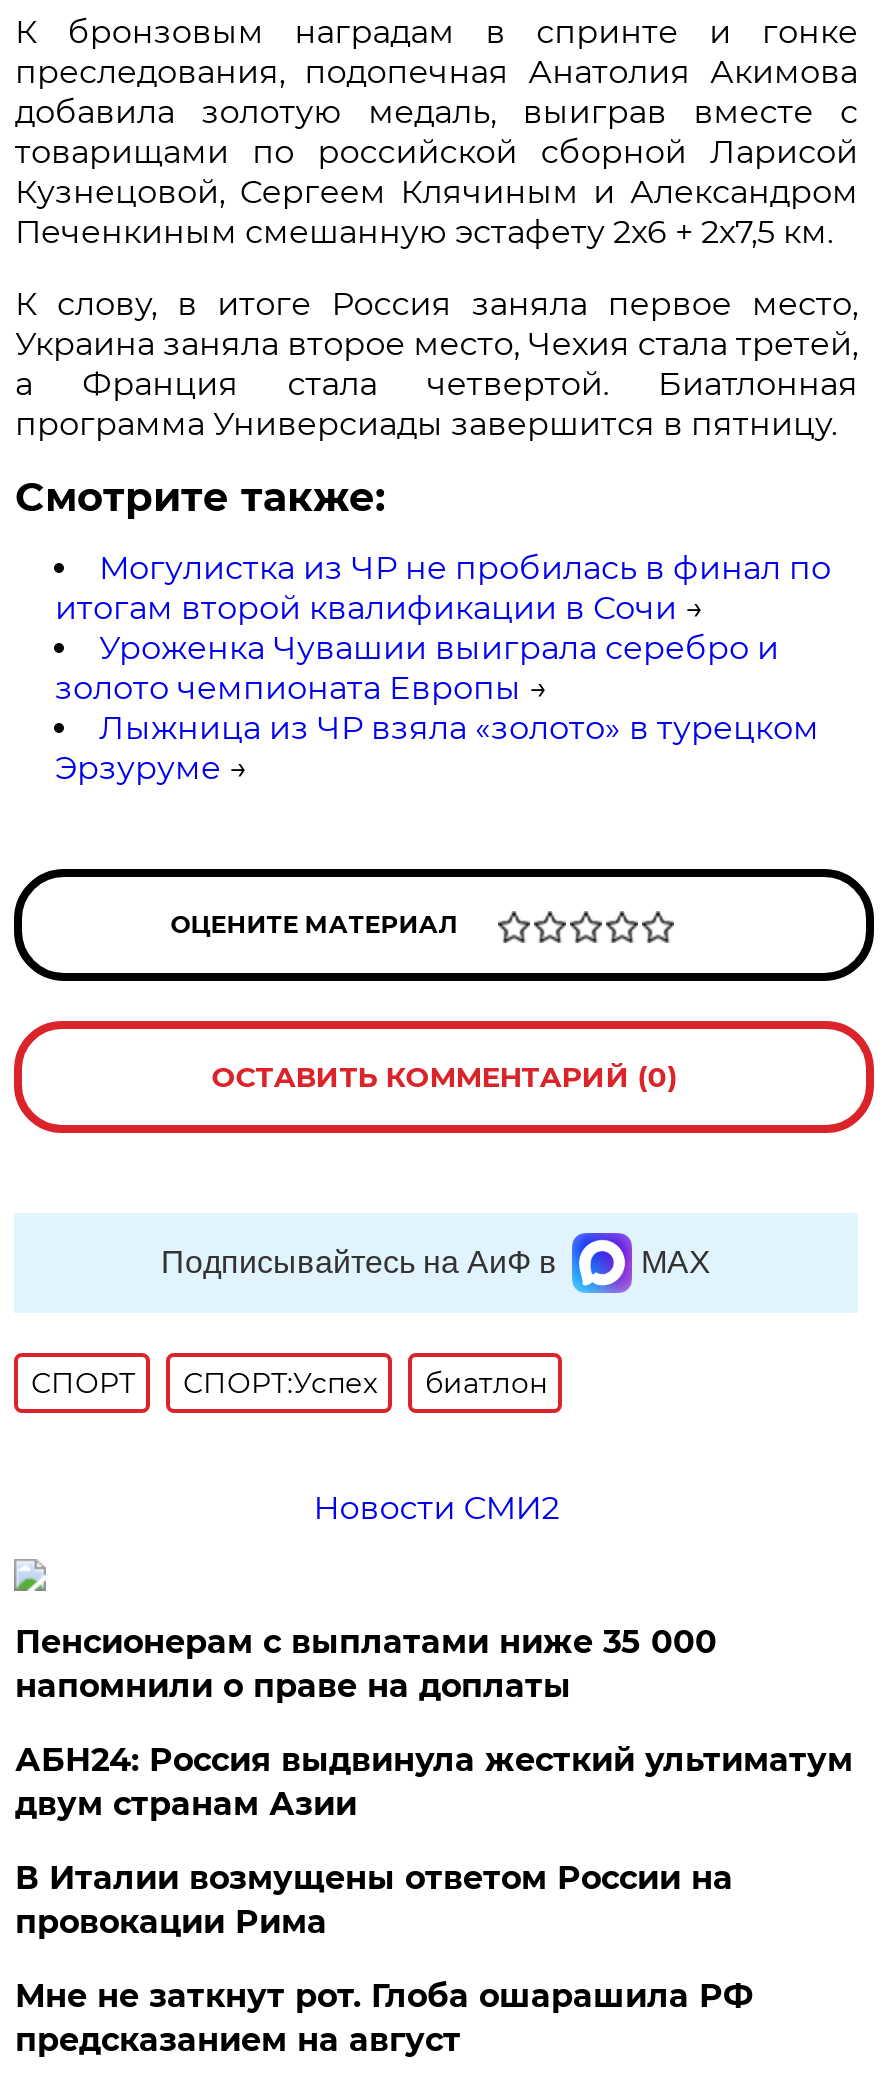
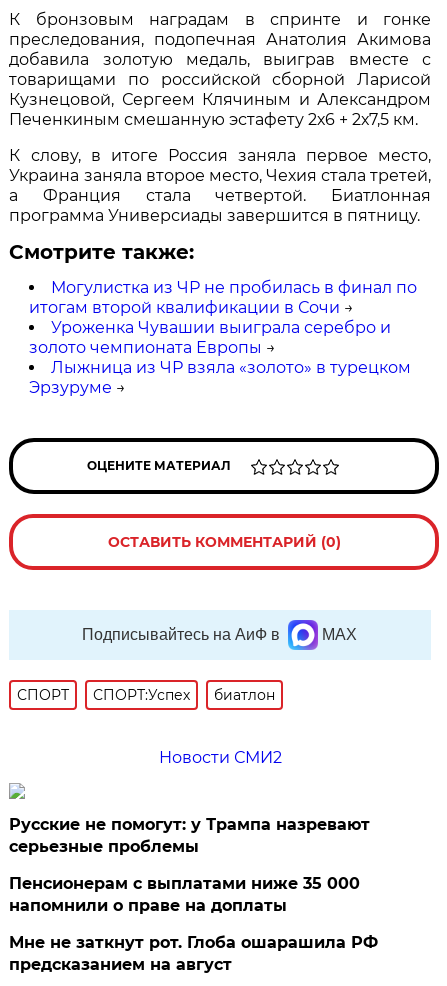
none -> [9,815,370,856] Русские не помогут: у Трампа назревают | серьезные проблемы
moved [15,1623,717,1705] -> [9,874,360,915]: Пенсионерам с выплатами ниже 35 000 | напомнили о праве на доплаты
[15,1741,853,1941] АБН24: Россия выдвинула жесткий ультиматум | двум странам Азии | В Италии возмущены ответом России на | провокации Рима -> none

